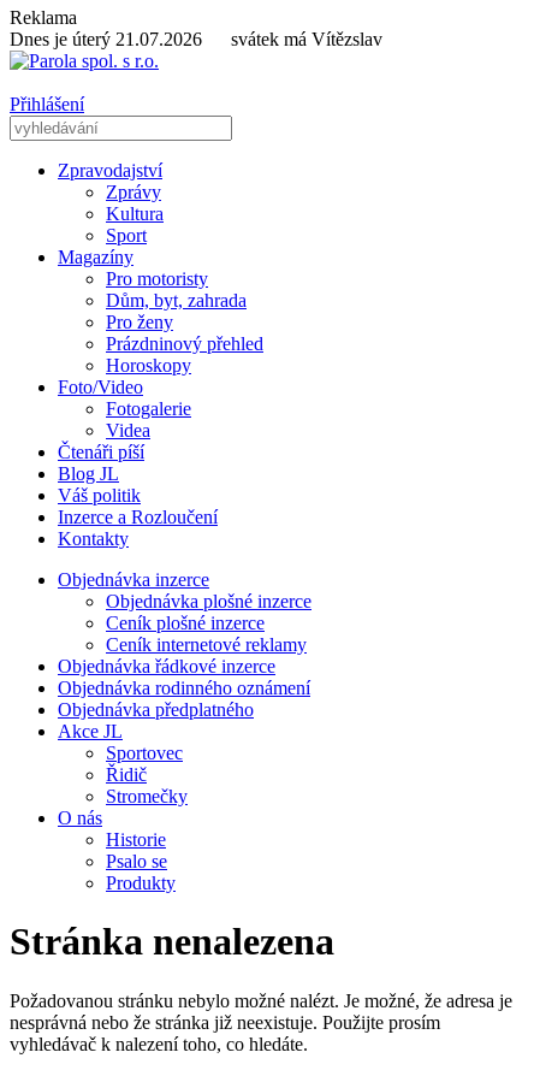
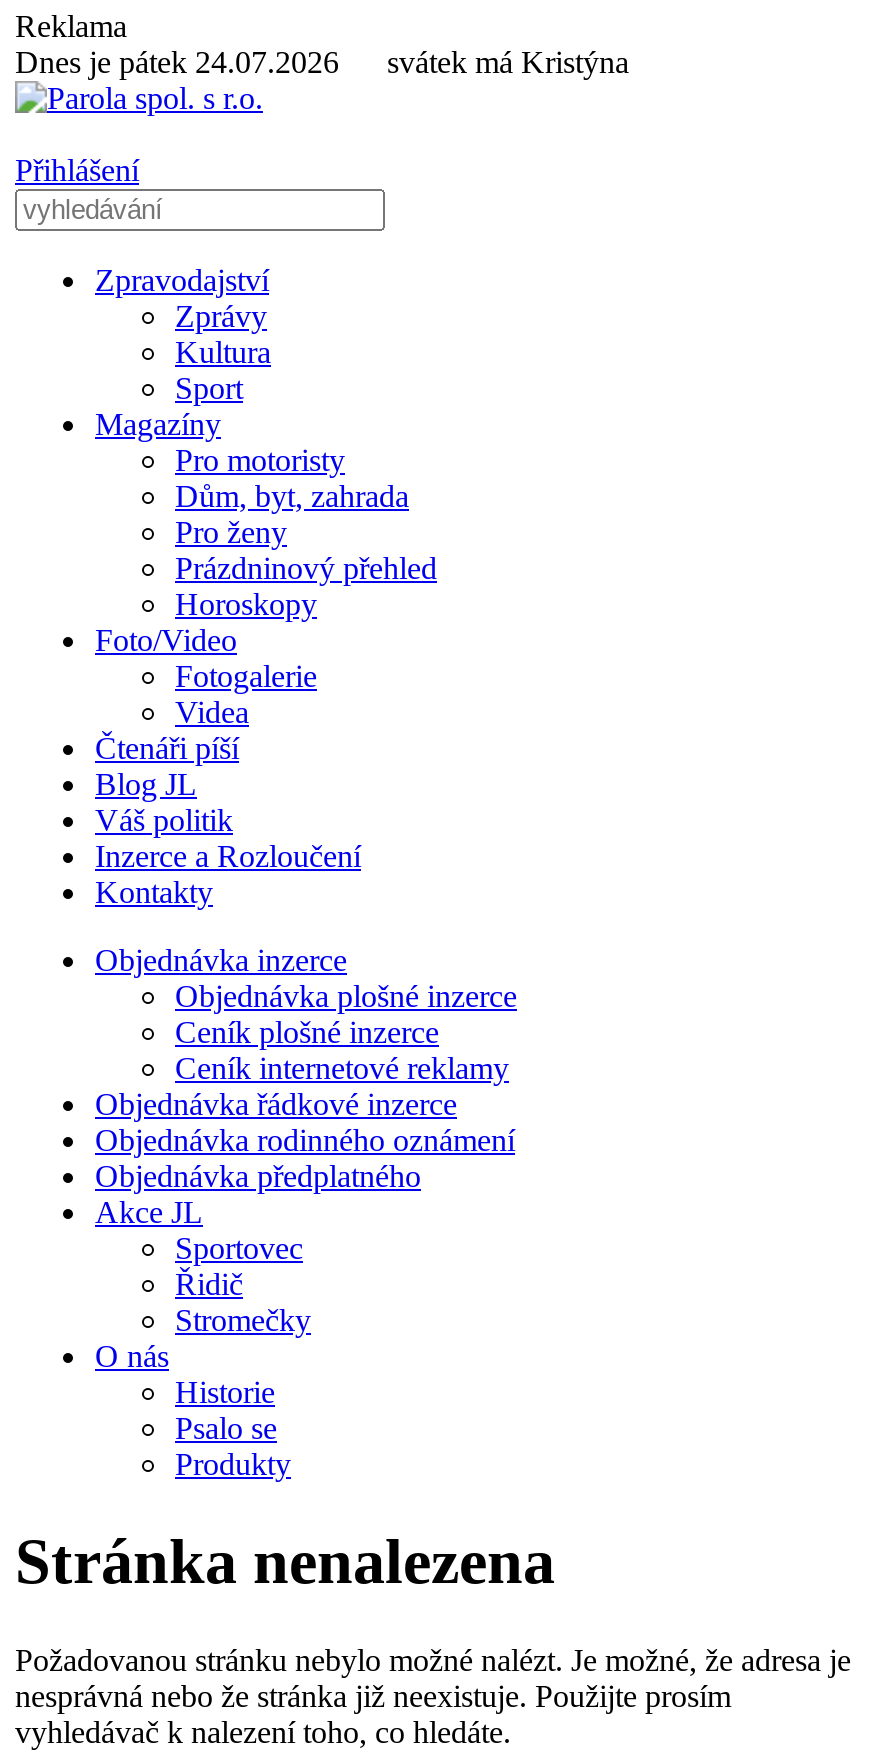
[10,29,382,49] Dnes je úterý 21.07.2026 svátek má Vítězslav -> [15,45,629,79] Dnes je pátek 24.07.2026 svátek má Kristýna

